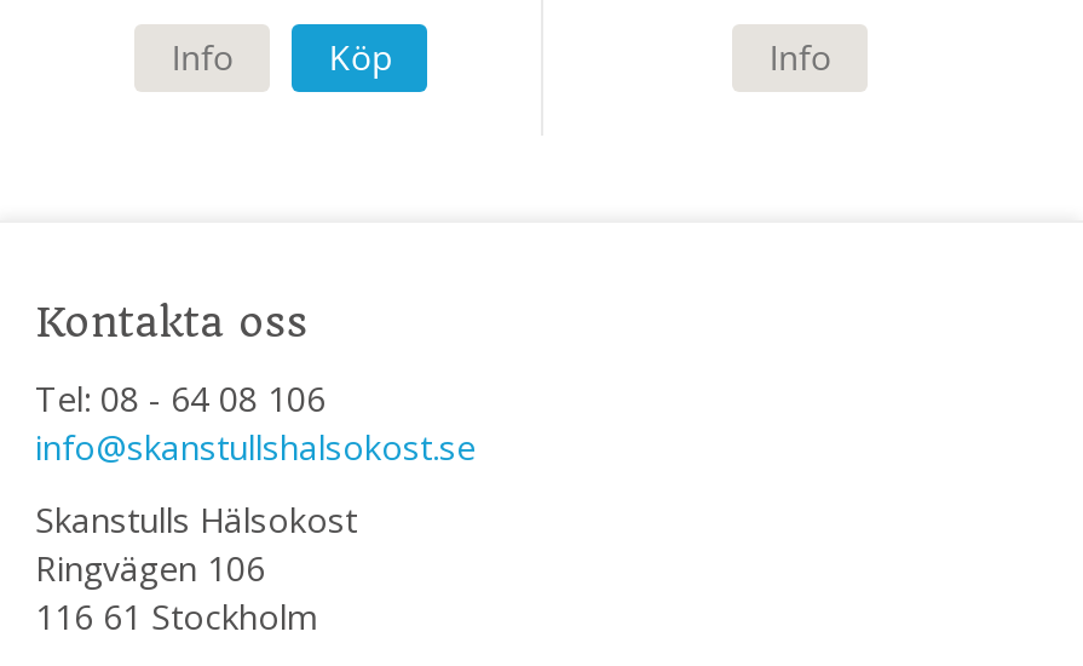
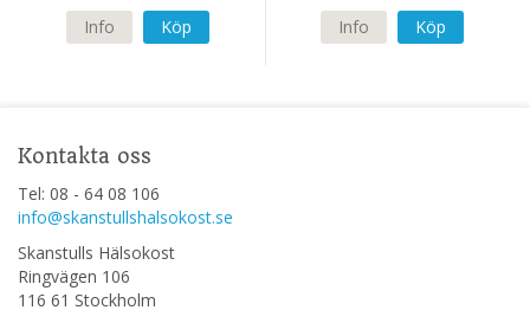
none -> [415,16,446,38] Köp

